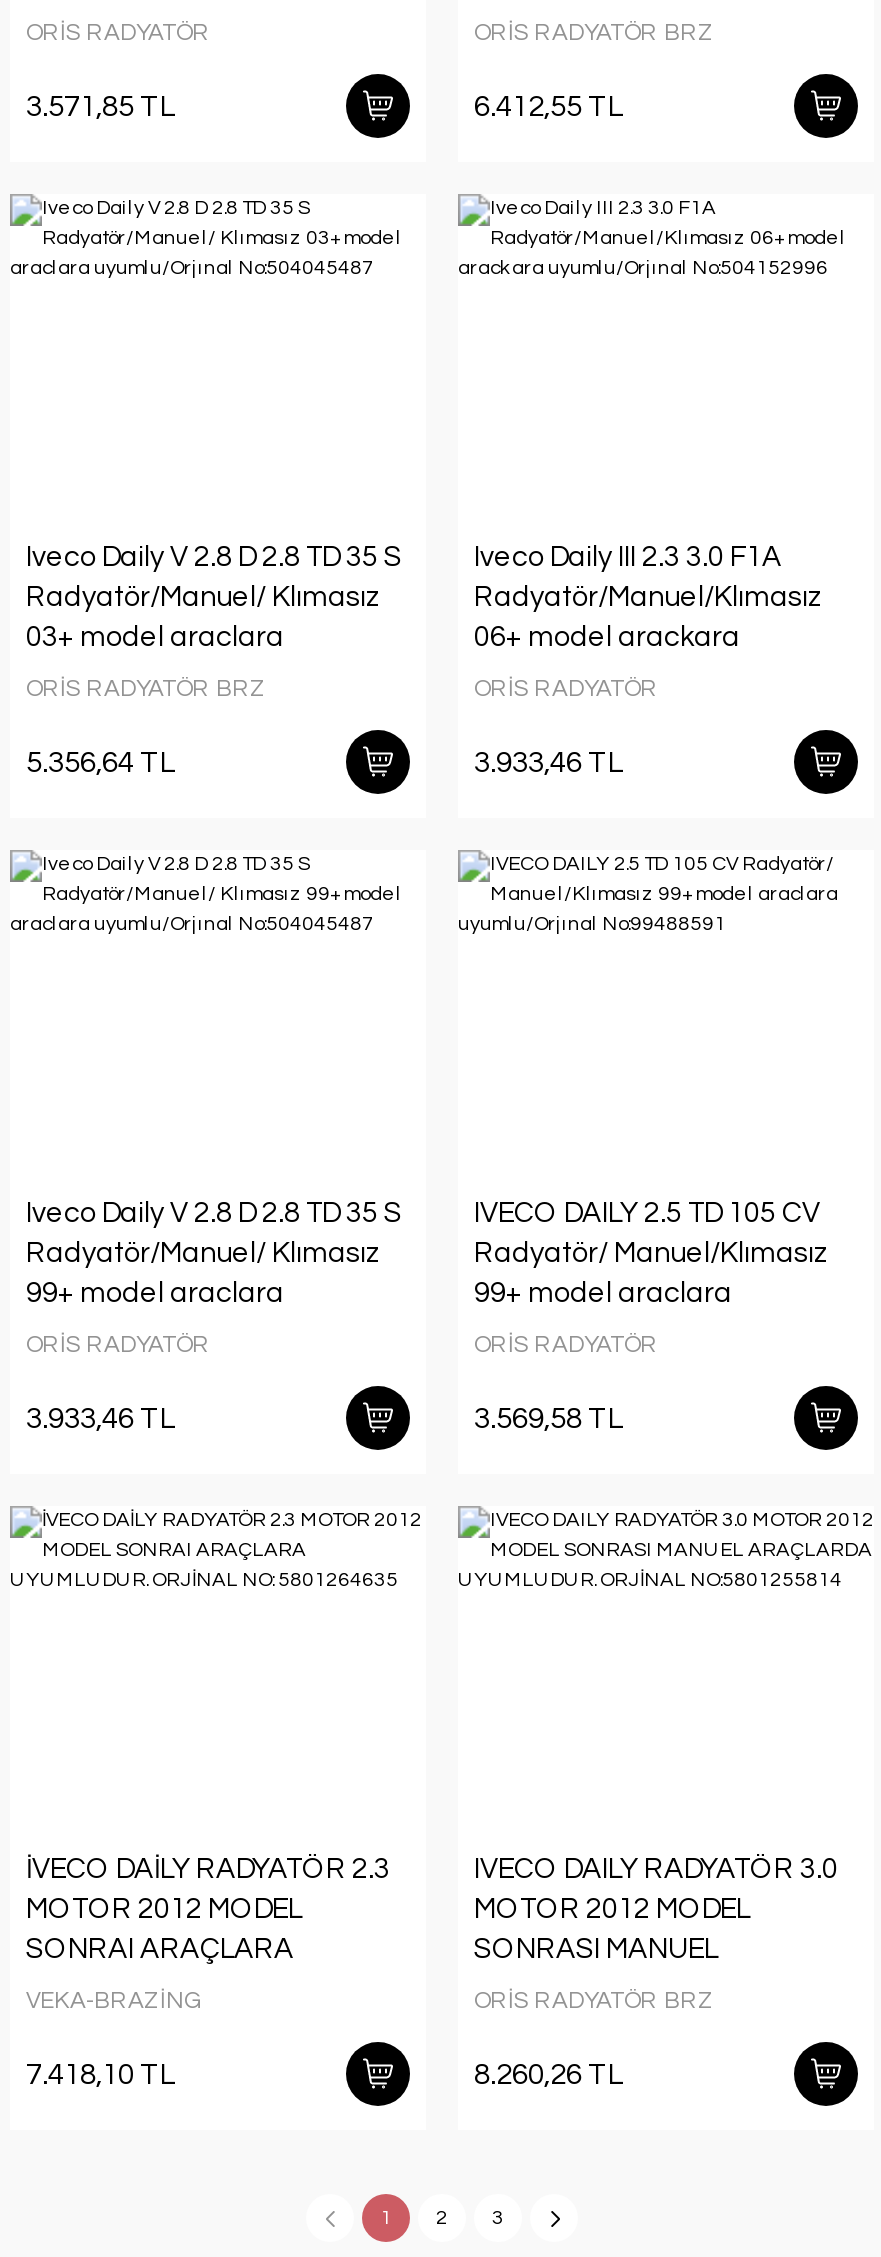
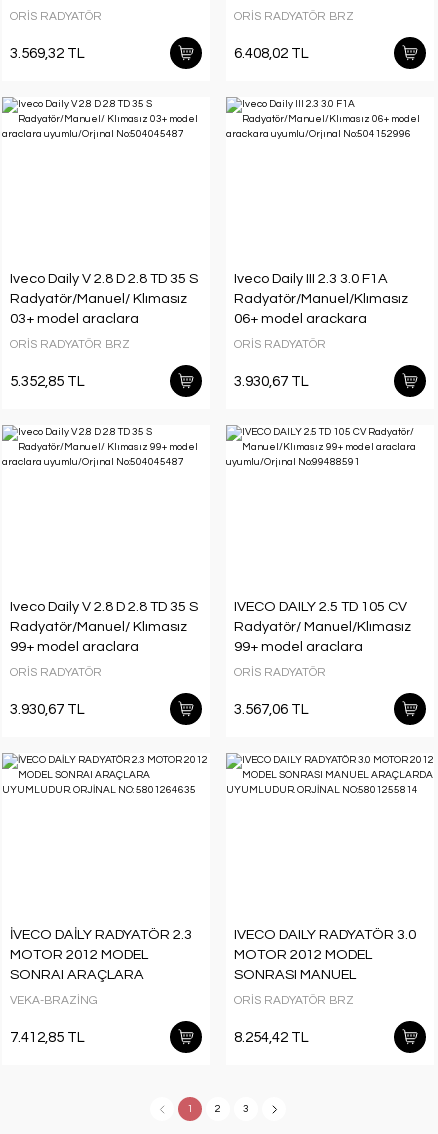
[26,91,176,121] 3.571,85 TL -> [10,45,85,60] 3.569,32 TL
[474,91,624,121] 6.412,55 TL -> [234,45,309,60] 6.408,02 TL
[26,747,176,777] 5.356,64 TL -> [10,373,85,388] 5.352,85 TL
[474,747,624,777] 3.933,46 TL -> [234,373,309,388] 3.930,67 TL
[26,1403,176,1433] 3.933,46 TL -> [10,701,85,716] 3.930,67 TL
[474,1403,624,1433] 3.569,58 TL -> [234,701,309,716] 3.567,06 TL
[26,2059,176,2089] 7.418,10 TL -> [10,1029,85,1044] 7.412,85 TL
[474,2059,624,2089] 8.260,26 TL -> [234,1029,309,1044] 8.254,42 TL

